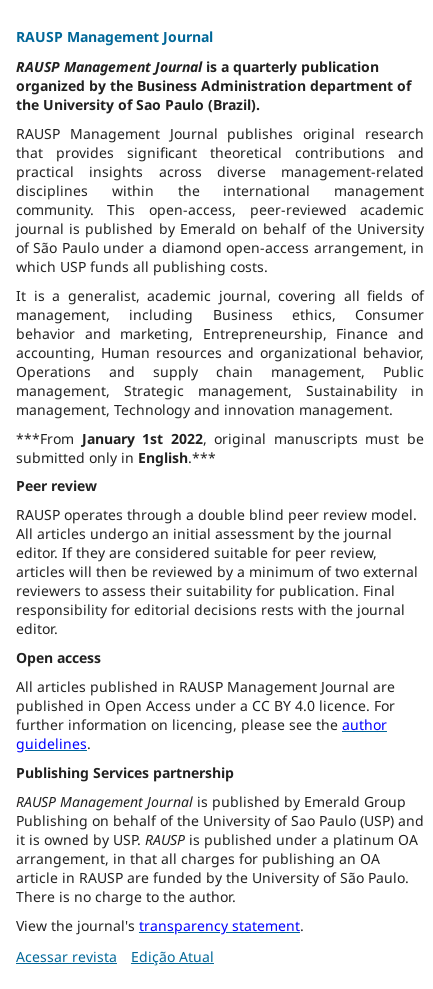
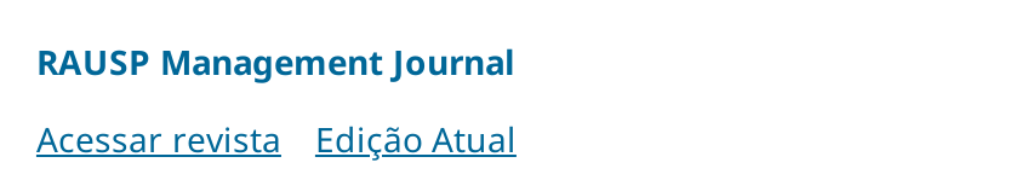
[16,56,424,935] RAUSP Management Journal is a quarterly publication | organized by the Business Administration department of | the University of Sao Paulo (Brazil). | RAUSP Management Journal publishes original research | that provides significant theoretical contributions and | practical insights across diverse management-related | disciplines within the international management | community. This open-access, peer-reviewed academic | journal is published by Emerald on behalf of the University | of São Paulo under a diamond open-access arrangement, in | which USP funds all publishing costs. | It is a generalist, academic journal, covering all fields of | management, including Business ethics, Consumer | behavior and marketing, Entrepreneurship, Finance and | accounting, Human resources and organizational behavior, | Operations and supply chain management, Public | management, Strategic management, Sustainability in | management, Technology and innovation management. | ***From January 1st 2022, original manuscripts must be | submitted only in English.*** | Peer review | RAUSP operates through a double blind peer review model. | All articles undergo an initial assessment by the journal | editor. If they are considered suitable for peer review, | articles will then be reviewed by a minimum of two external | reviewers to assess their suitability for publication. Final | responsibility for editorial decisions rests with the journal | editor. | Open access | All articles published in RAUSP Management Journal are | published in Open Access under a CC BY 4.0 licence. For | further information on licencing, please see the author | guidelines. | Publishing Services partnership | RAUSP Management Journal is published by Emerald Group | Publishing on behalf of the University of Sao Paulo (USP) and | it is owned by USP. RAUSP is published under a platinum OA | arrangement, in that all charges for publishing an OA | article in RAUSP are funded by the University of São Paulo. | There is no charge to the author. | View the journal's transparency statement. -> none

